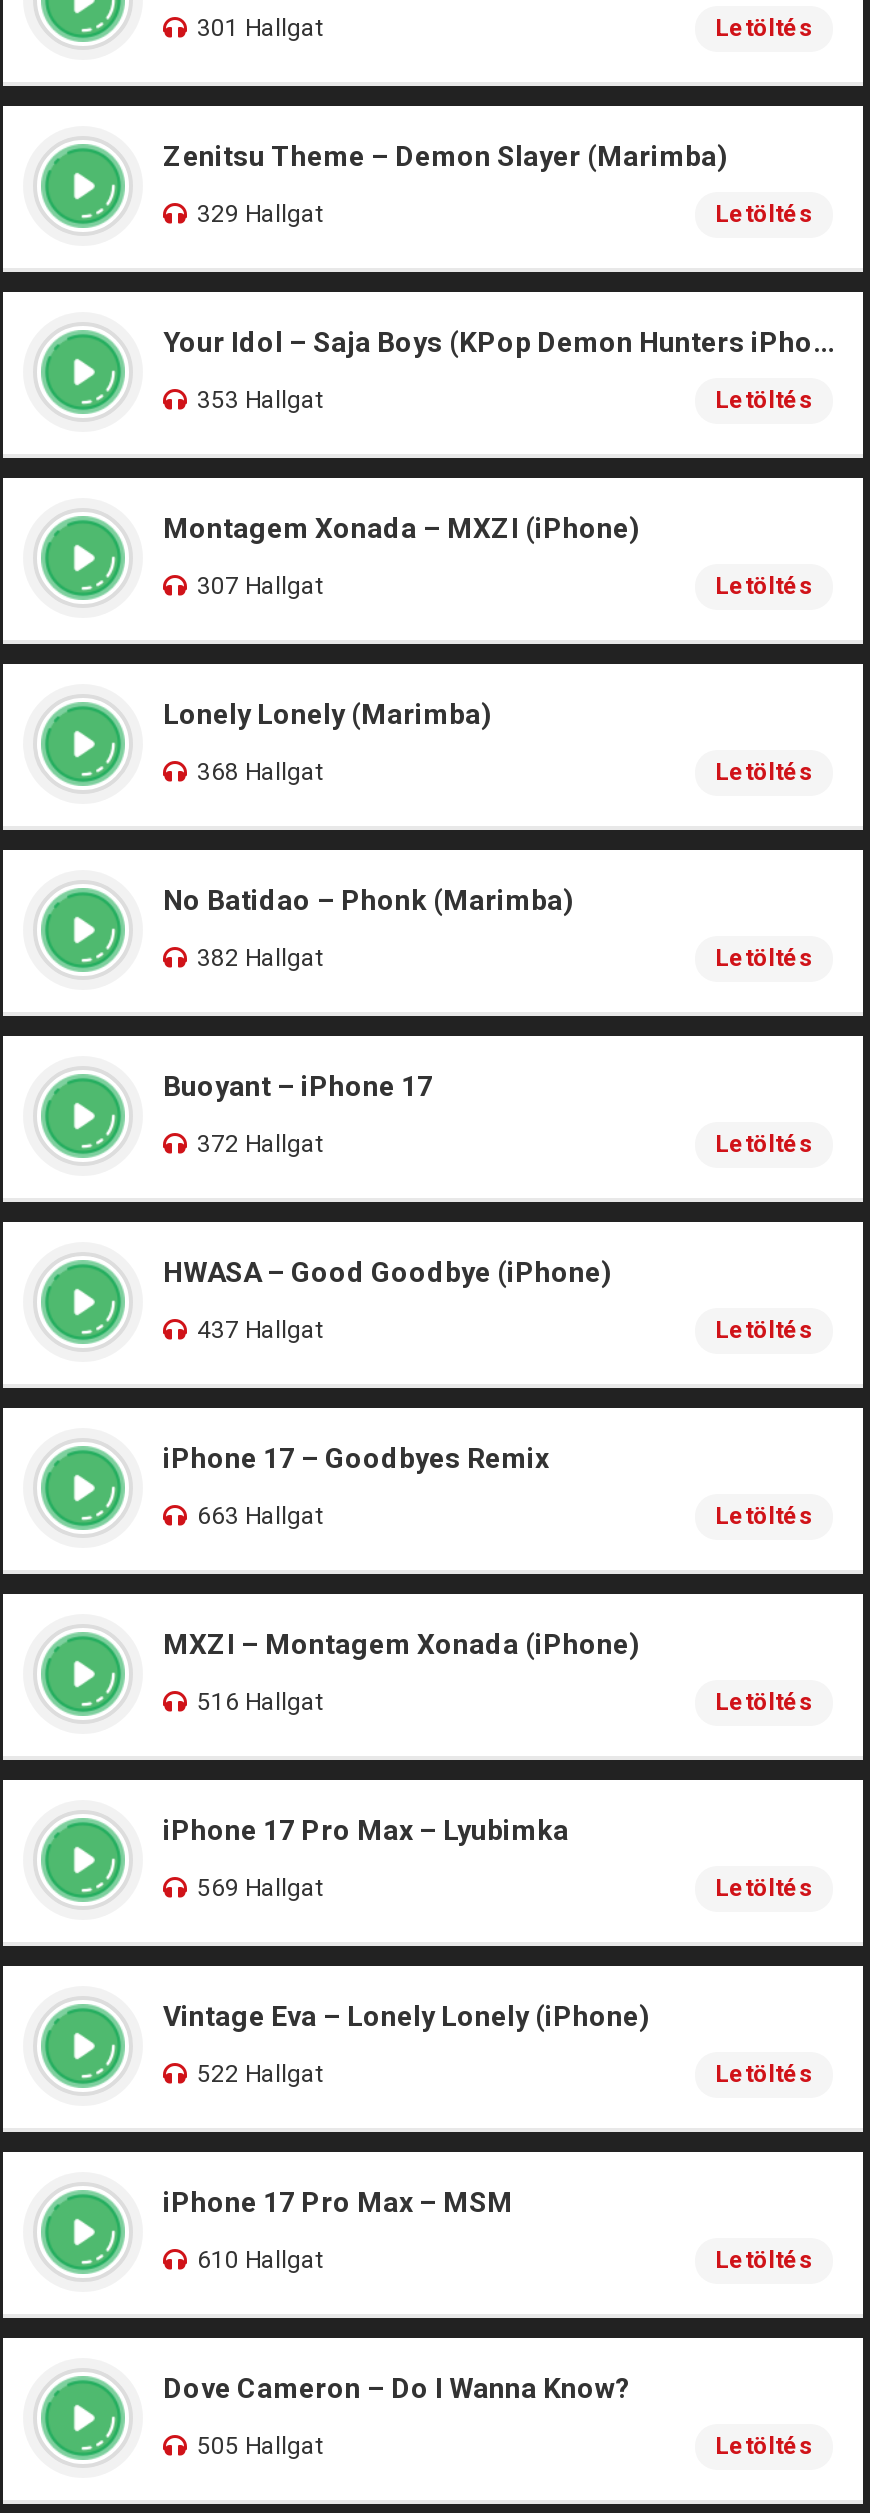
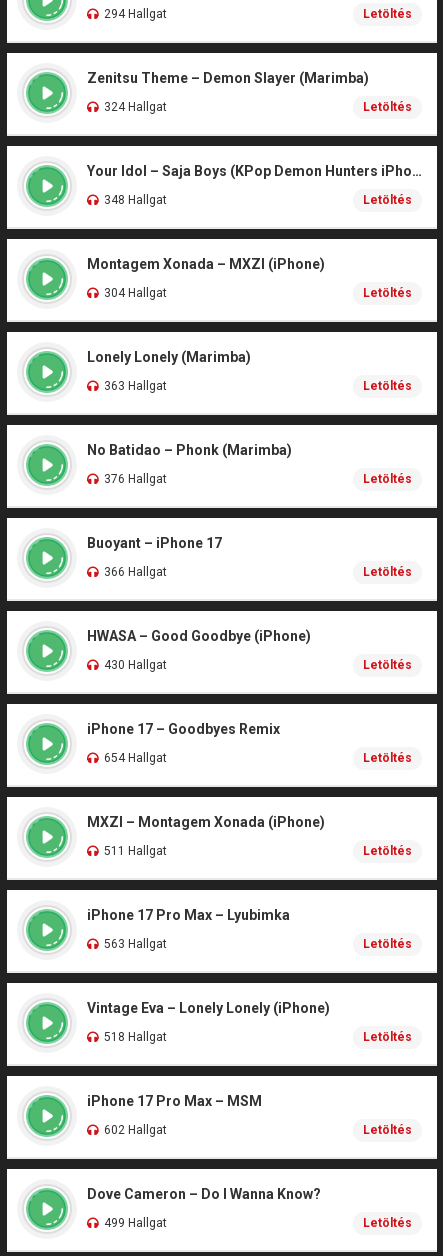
[197,14,323,42] 301 Hallgat -> [104,7,167,21] 294 Hallgat
[197,200,323,228] 329 Hallgat -> [104,100,167,114] 324 Hallgat
[197,386,323,414] 353 Hallgat -> [104,193,167,207] 348 Hallgat
[197,572,323,600] 307 Hallgat -> [104,286,167,300] 304 Hallgat
[197,758,323,786] 368 Hallgat -> [104,379,167,393] 363 Hallgat
[197,944,323,972] 382 Hallgat -> [104,472,167,486] 376 Hallgat
[197,1130,323,1158] 372 Hallgat -> [104,565,167,579] 366 Hallgat
[197,1316,323,1344] 437 Hallgat -> [104,658,167,672] 430 Hallgat
[197,1502,323,1530] 663 Hallgat -> [104,751,167,765] 654 Hallgat
[197,1688,323,1716] 516 Hallgat -> [104,844,167,858] 511 Hallgat
[197,1874,323,1902] 569 Hallgat -> [104,937,167,951] 563 Hallgat
[197,2060,323,2088] 522 Hallgat -> [104,1030,167,1044] 518 Hallgat
[197,2246,323,2274] 610 Hallgat -> [104,1123,167,1137] 602 Hallgat
[197,2432,323,2460] 505 Hallgat -> [104,1216,167,1230] 499 Hallgat

